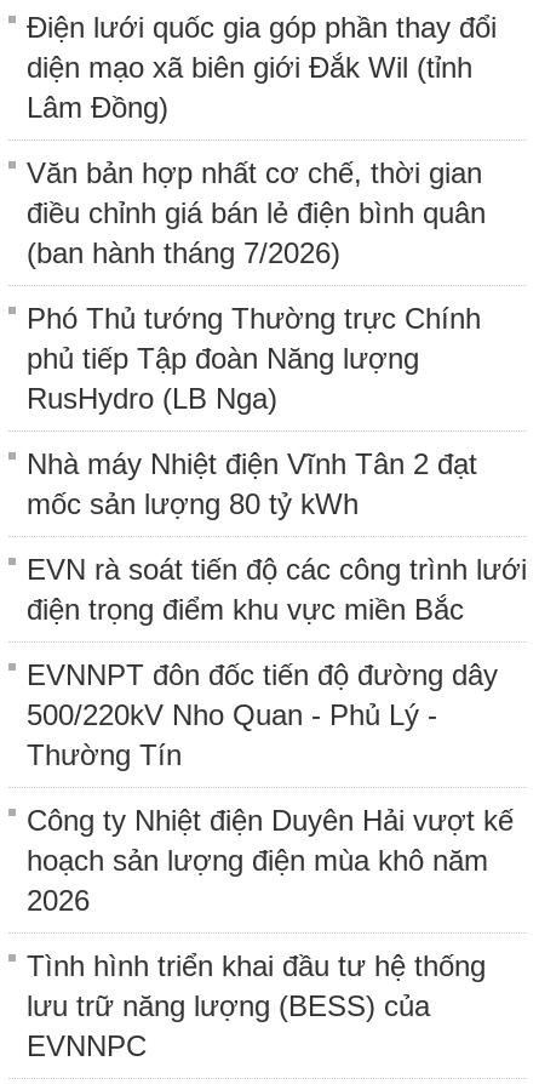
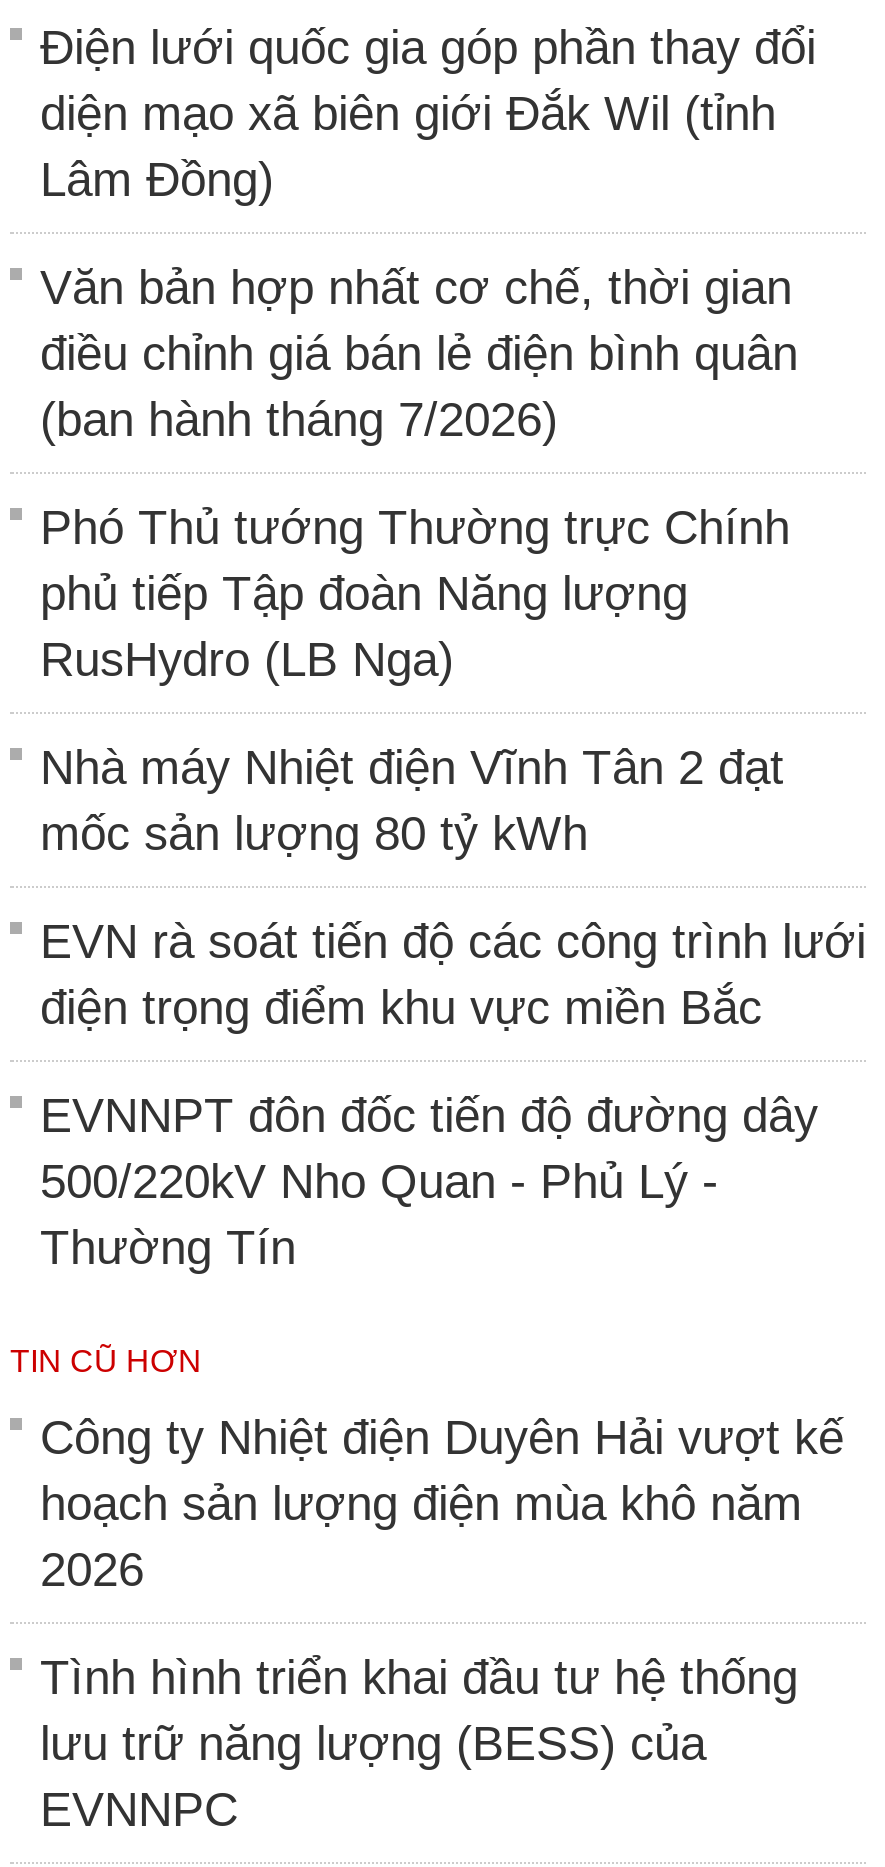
none -> [10,1344,202,1378] TIN CŨ HƠN

